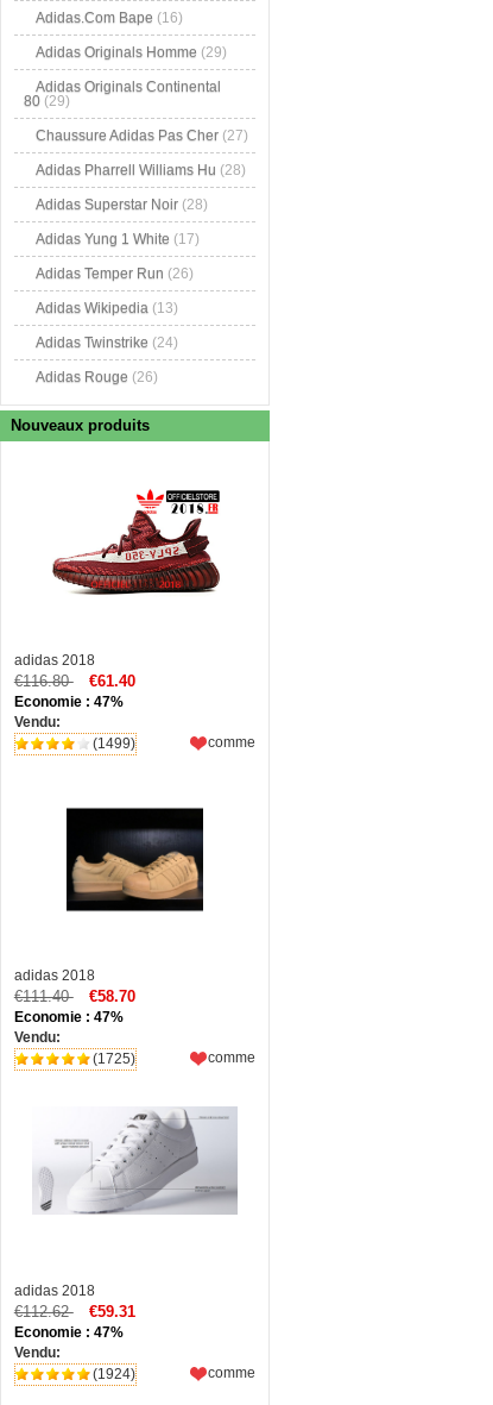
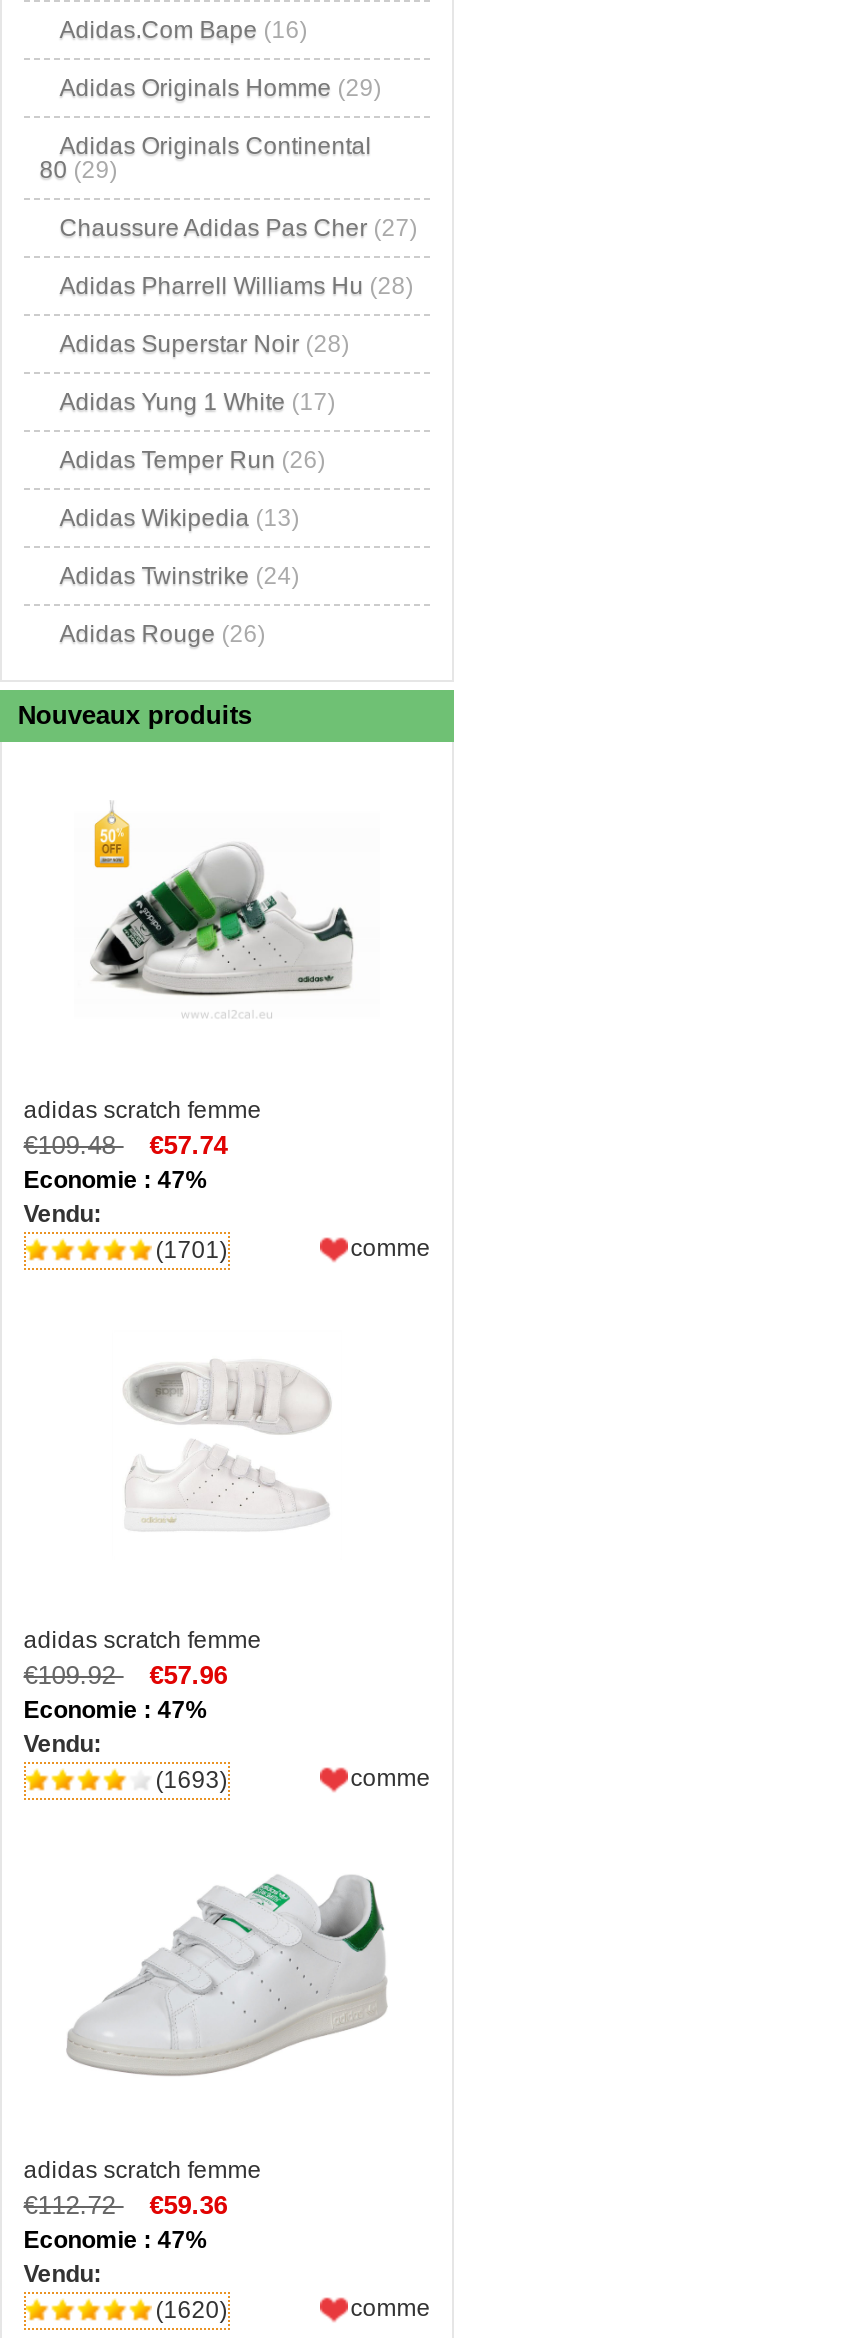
[52,483,221,596] [image] -> [88,806,370,1000] [image]
[14,651,135,690] adidas 2018 | €116.80 | €61.40 -> [24,1095,262,1159] adidas scratch femme | €109.48 | €57.74
[92,735,135,751] (1499) -> [156,1235,228,1263] (1701)
[65,807,204,912] [image] -> [112,1358,342,1532] [image]
[14,967,135,1005] adidas 2018 | €111.40 | €58.70 -> [24,1625,262,1689] adidas scratch femme | €109.92 | €57.96
[92,1050,135,1067] (1725) -> [156,1765,228,1793] (1693)
[33,1108,239,1234] [image] -> [56,1862,400,2078] [image]
[14,1282,135,1320] adidas 2018 | €112.62 | €59.31 -> [24,2155,262,2219] adidas scratch femme | €112.72 | €59.36
[92,1365,135,1382] (1924) -> [156,2295,228,2323] (1620)

